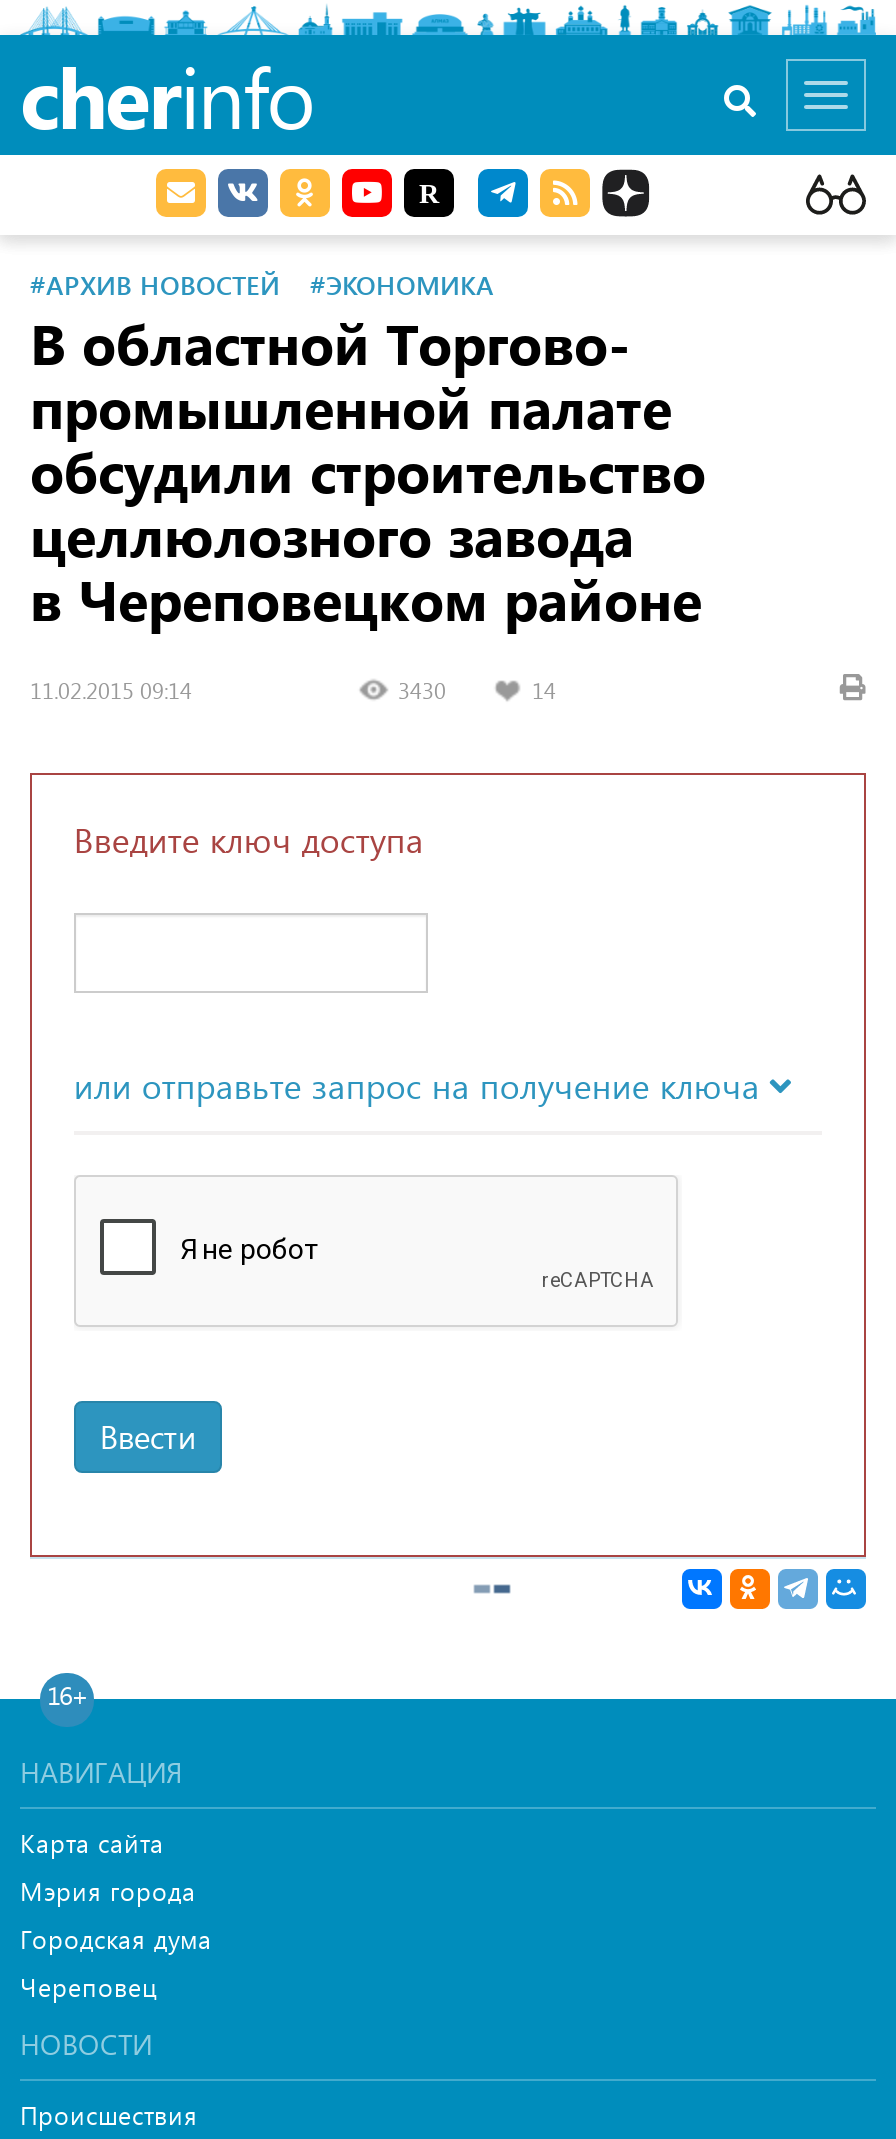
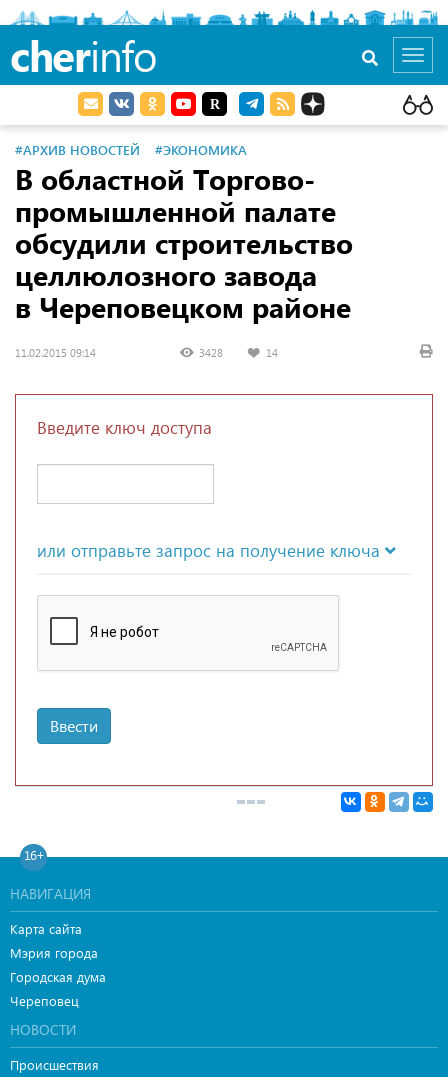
[392,677,446,703] 3430 -> [196,346,223,359] 3428

